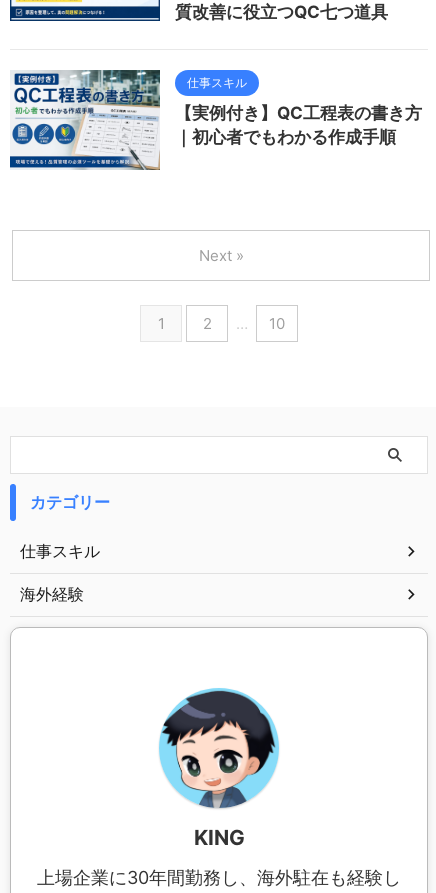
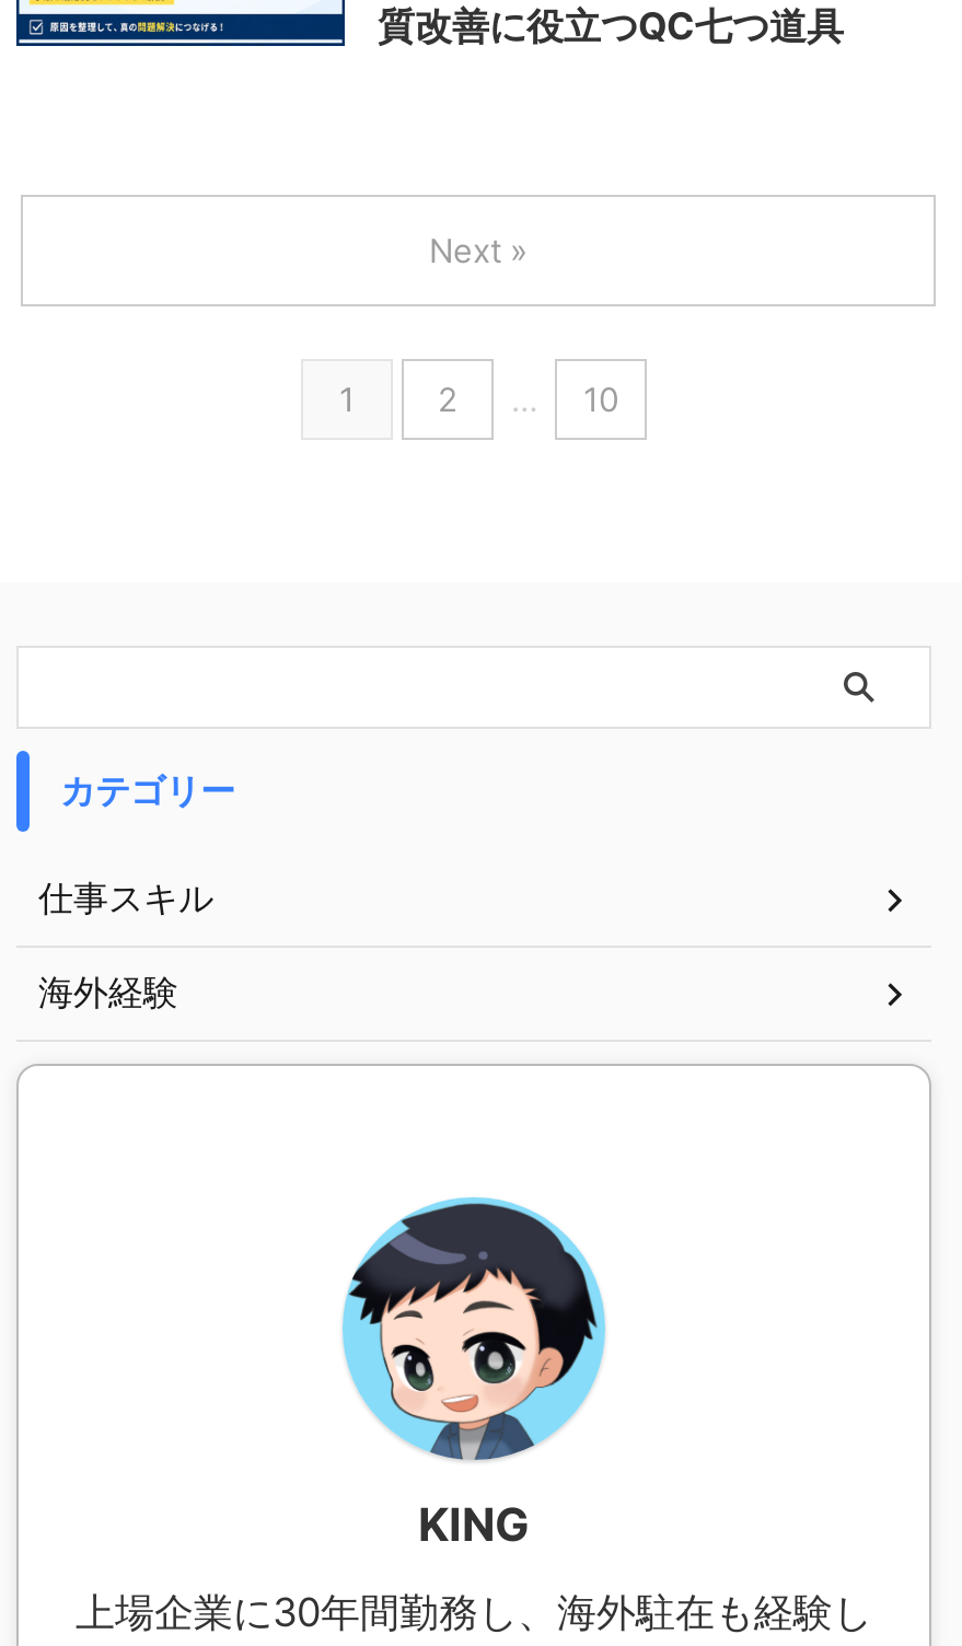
[9,69,422,171] [image] | 仕事スキル | 【実例付き】QC工程表の書き方 | ｜初心者でもわかる作成手順 -> none

